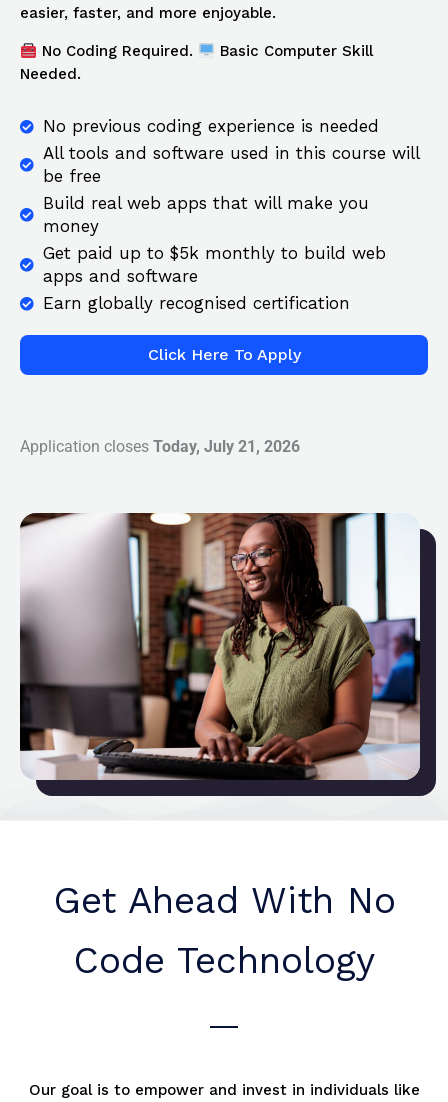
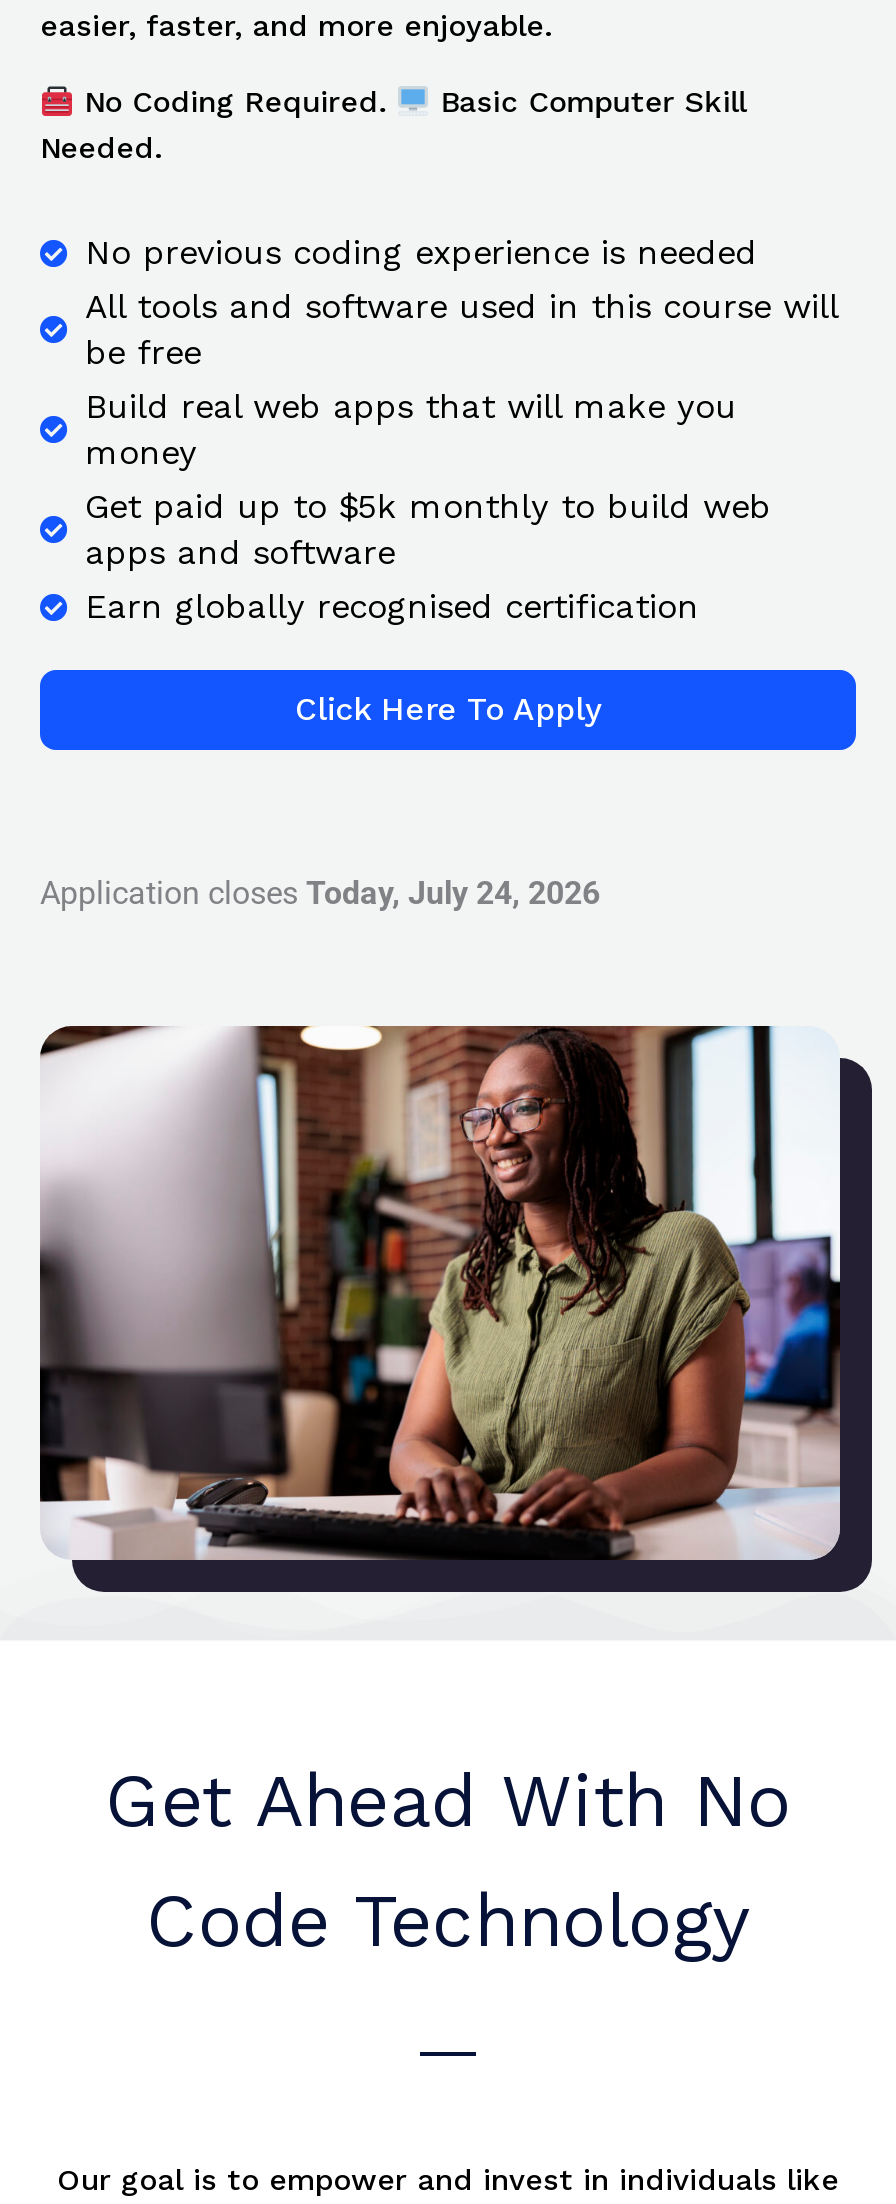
[20,437,304,456] Application closes Today, July 21, 2026 -> [40,874,608,912] Application closes Today, July 24, 2026

